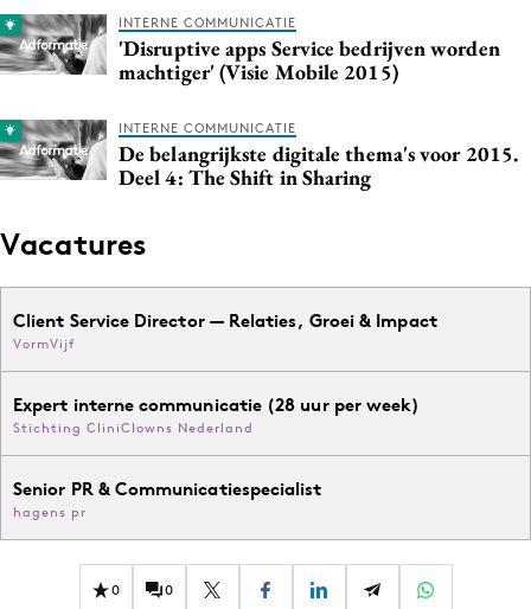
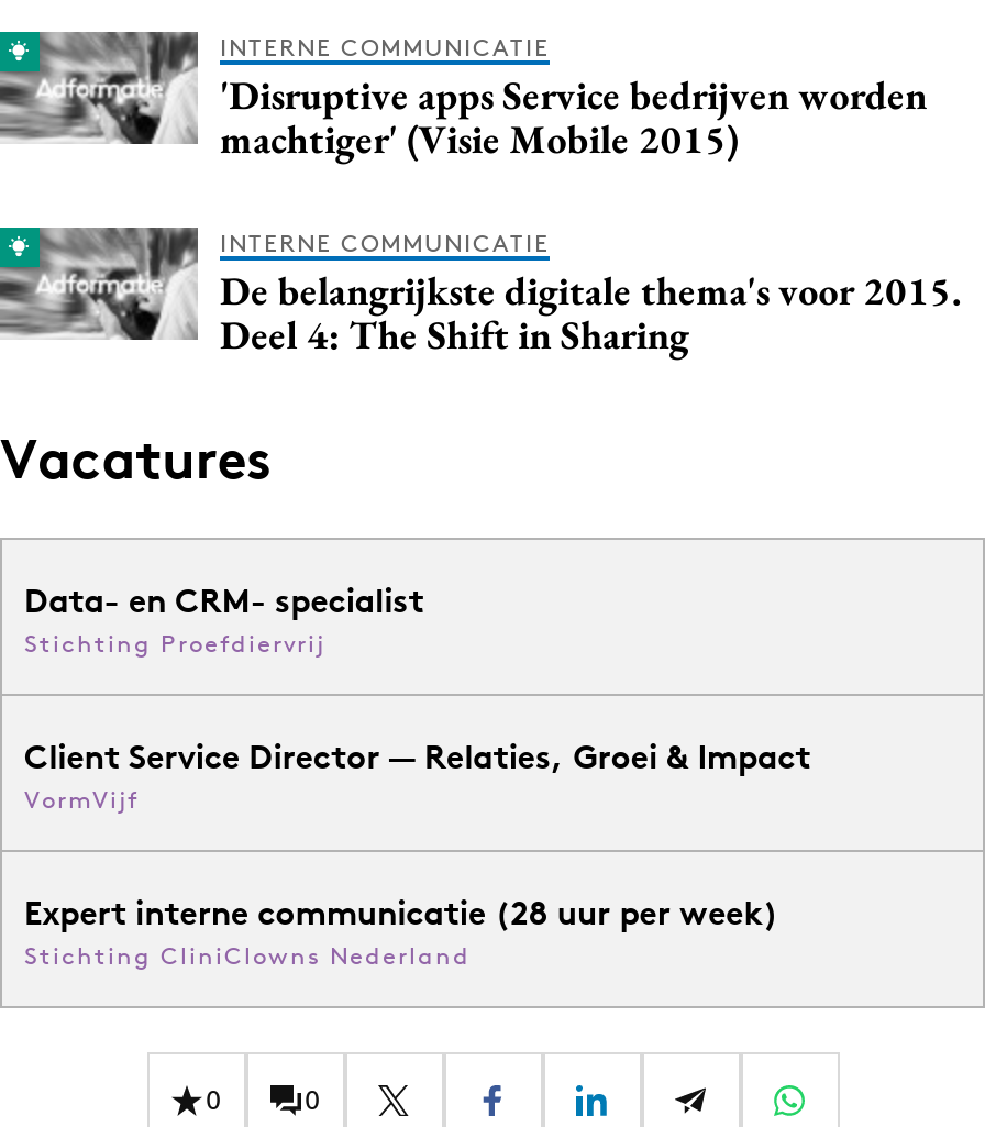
none -> [24,579,424,658] Data- en CRM- specialist | Stichting Proefdiervrij
moved [13,309,437,436] -> [24,735,811,971]: Client Service Director — Relaties, Groei & Impact | VormVijf | Expert interne communicatie (28 uur per week) | Stichting CliniClowns Nederland
[13,477,322,520] Senior PR & Communicatiespecialist | hagens pr -> none

